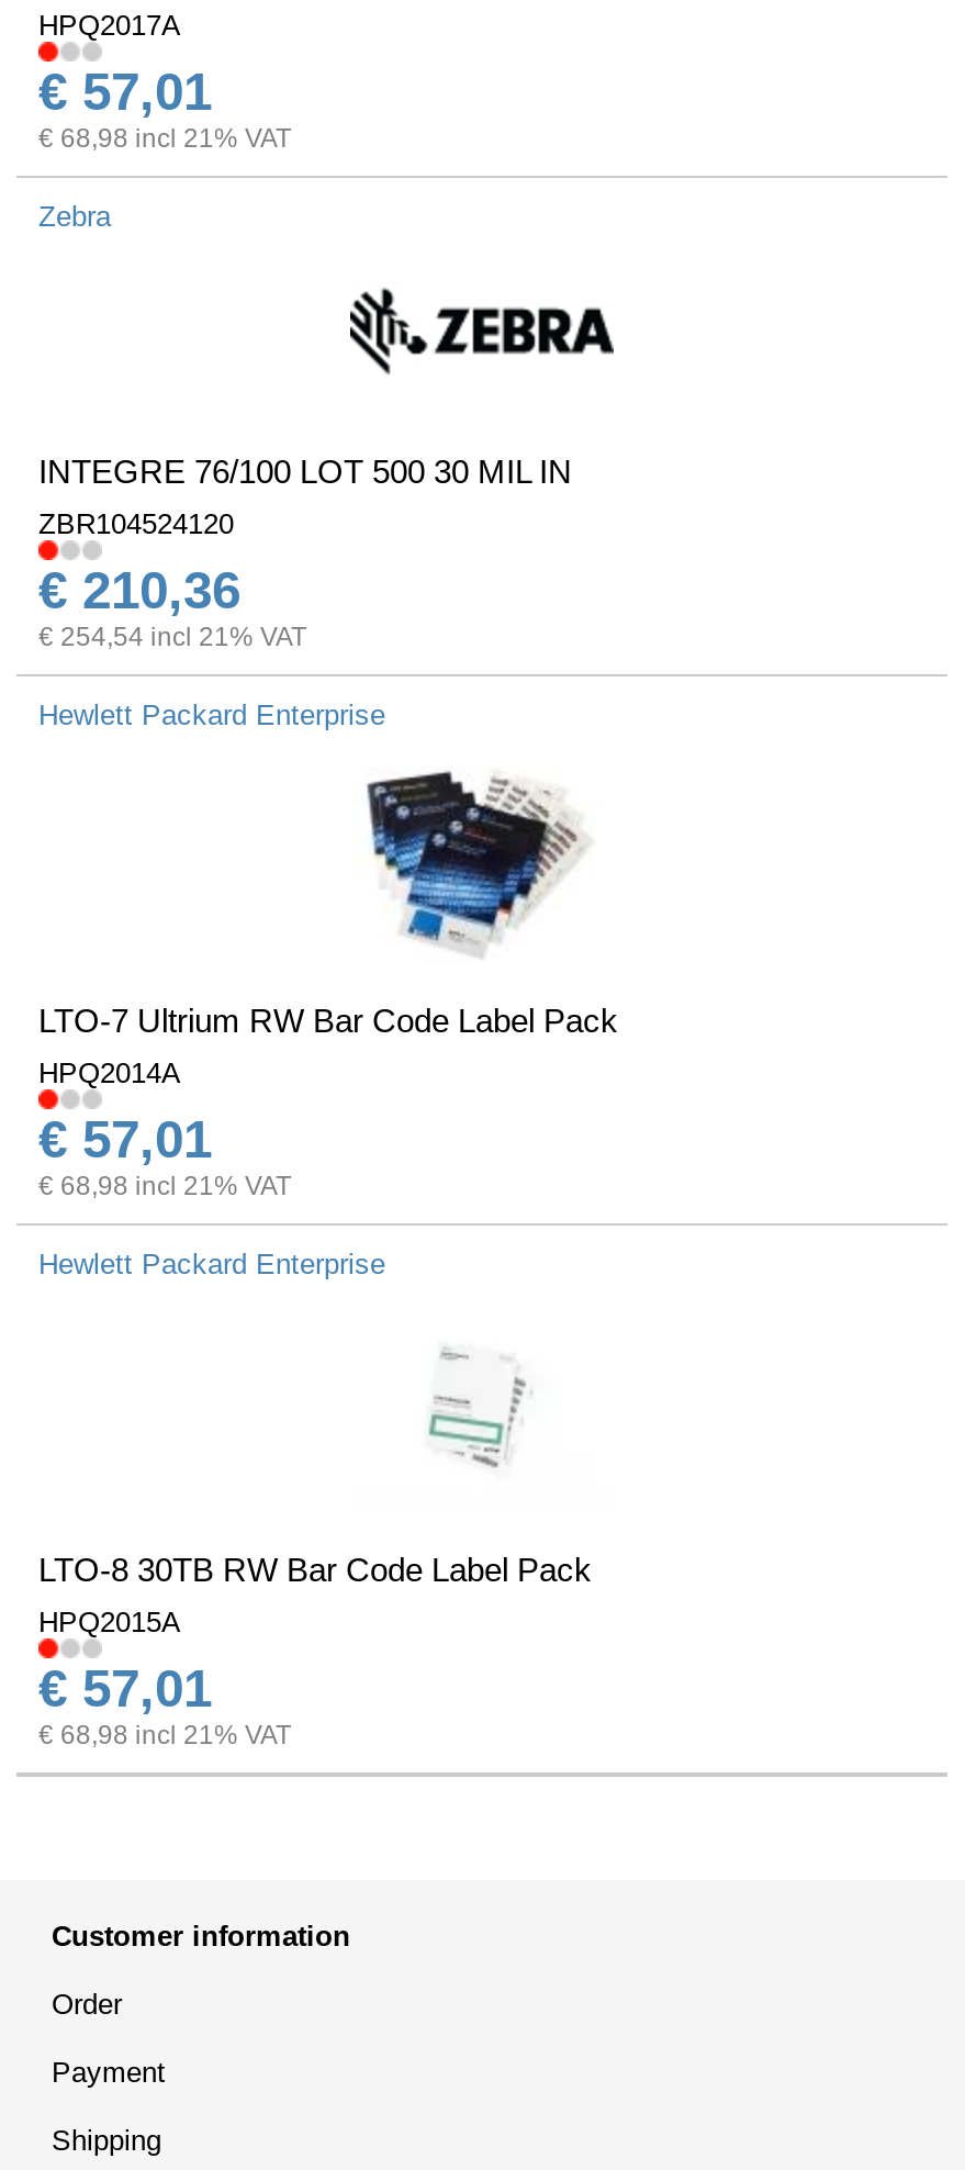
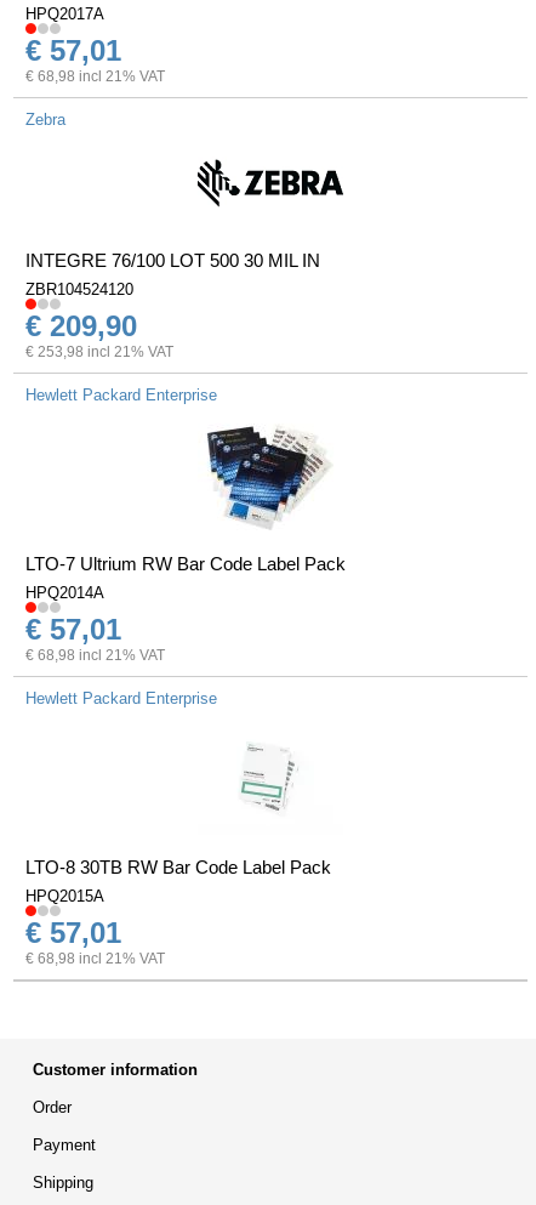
[38,560,240,619] € 210,36 -> [25,309,137,342] € 209,90
[38,622,306,652] € 254,54 incl 21% VAT -> [25,343,173,360] € 253,98 incl 21% VAT

